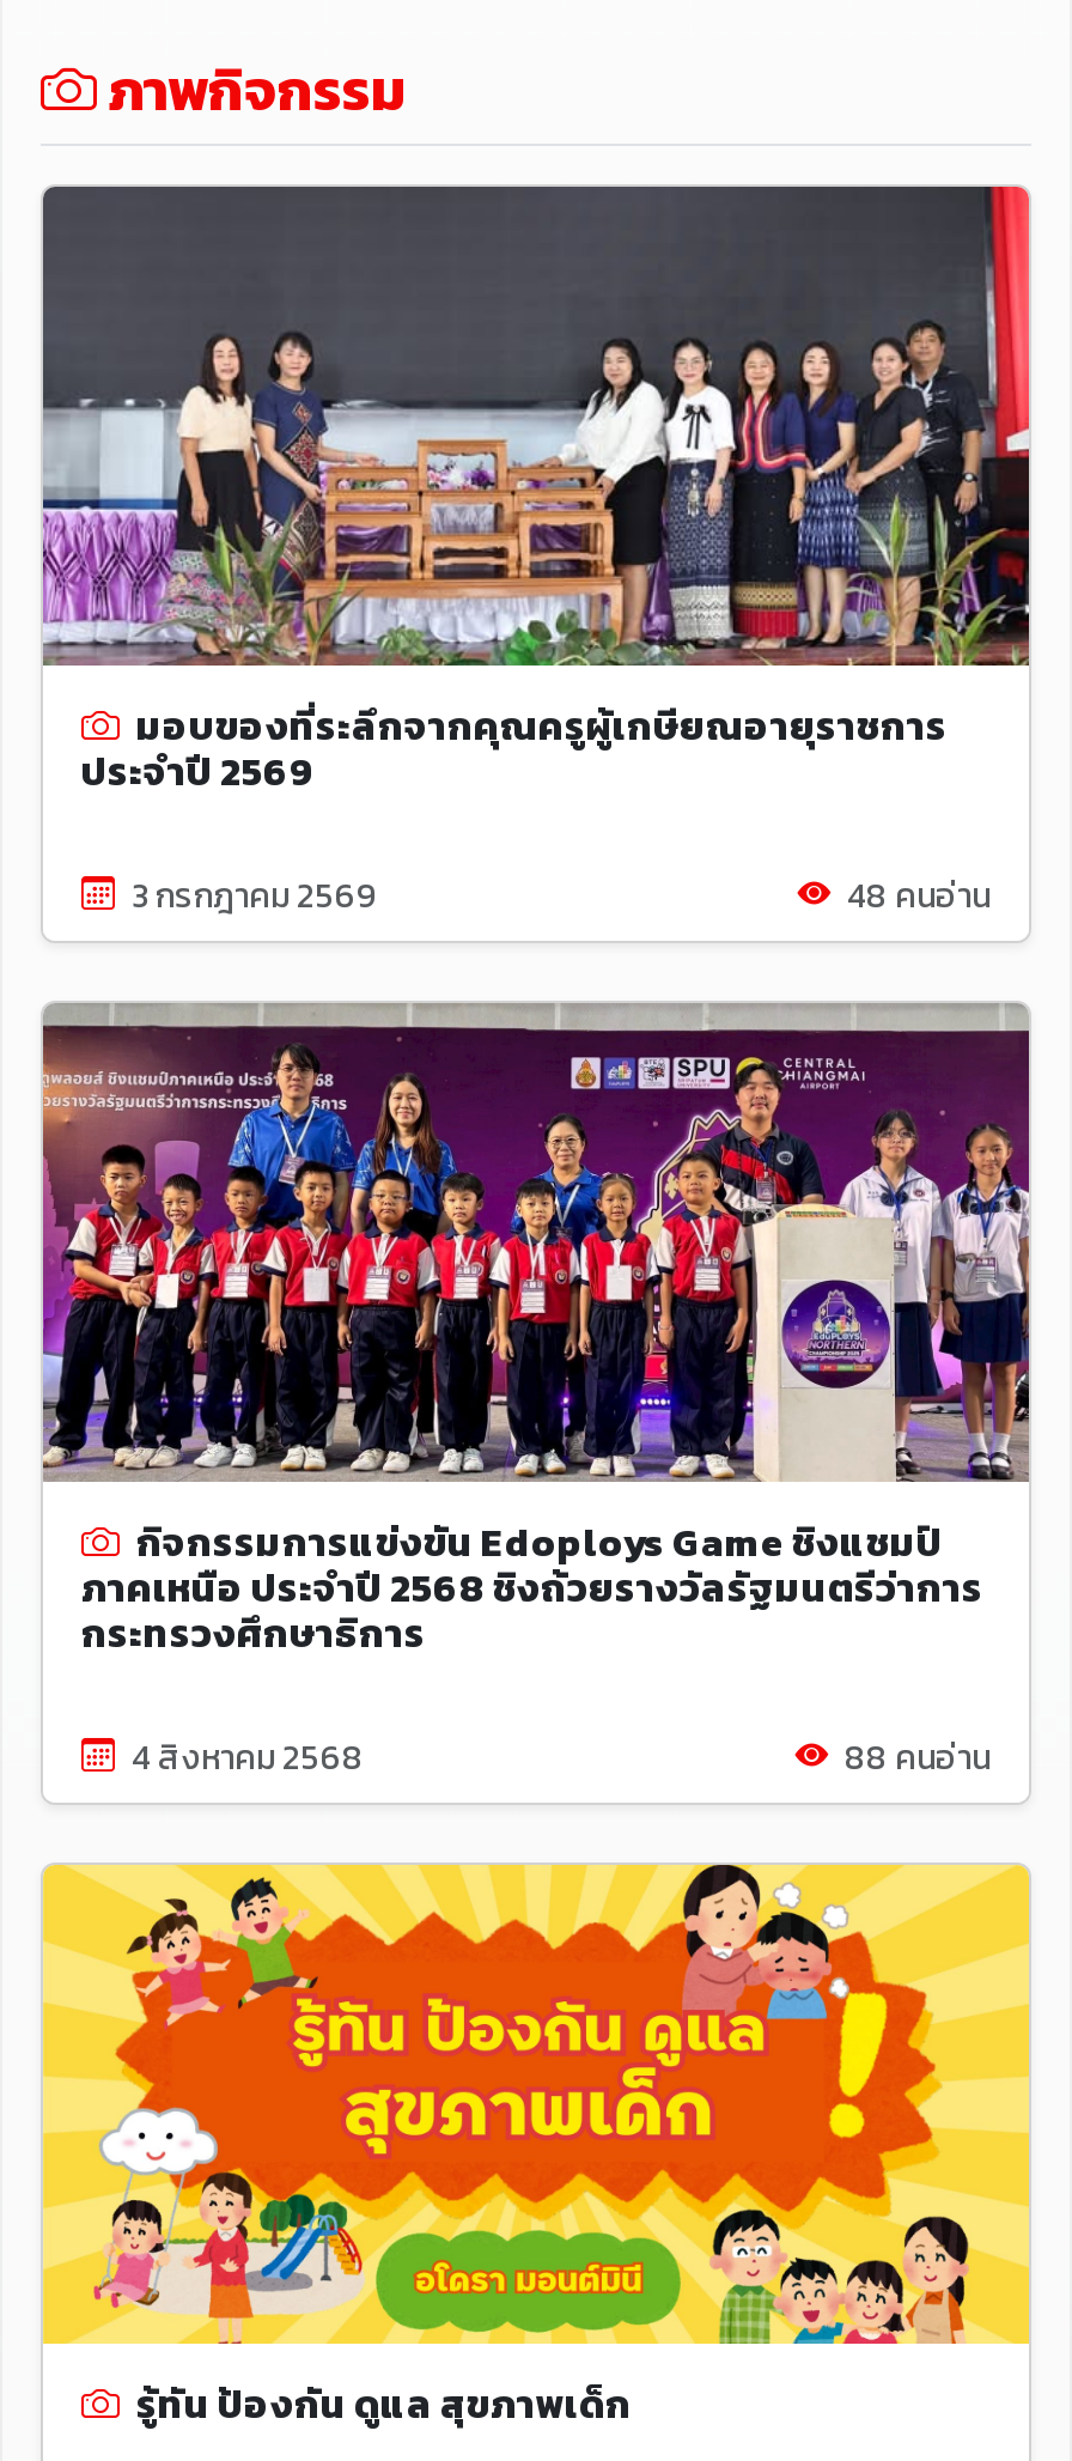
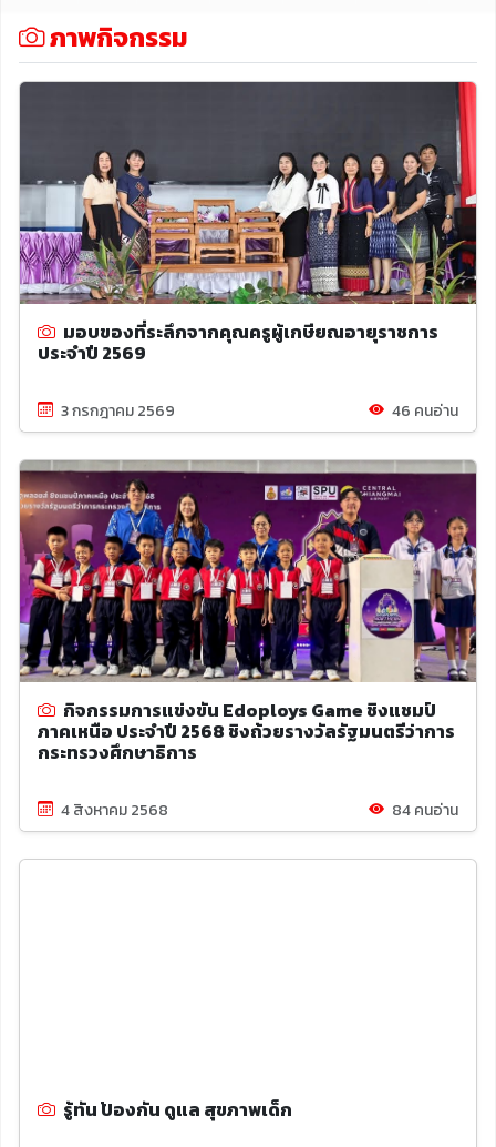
[840,871,991,921] 48 คนอ่าน -> [389,399,458,422] 46 คนอ่าน
[837,1733,991,1783] 88 คนอ่าน -> [389,798,458,822] 84 คนอ่าน
[41,1863,1031,2346] [image] -> none

